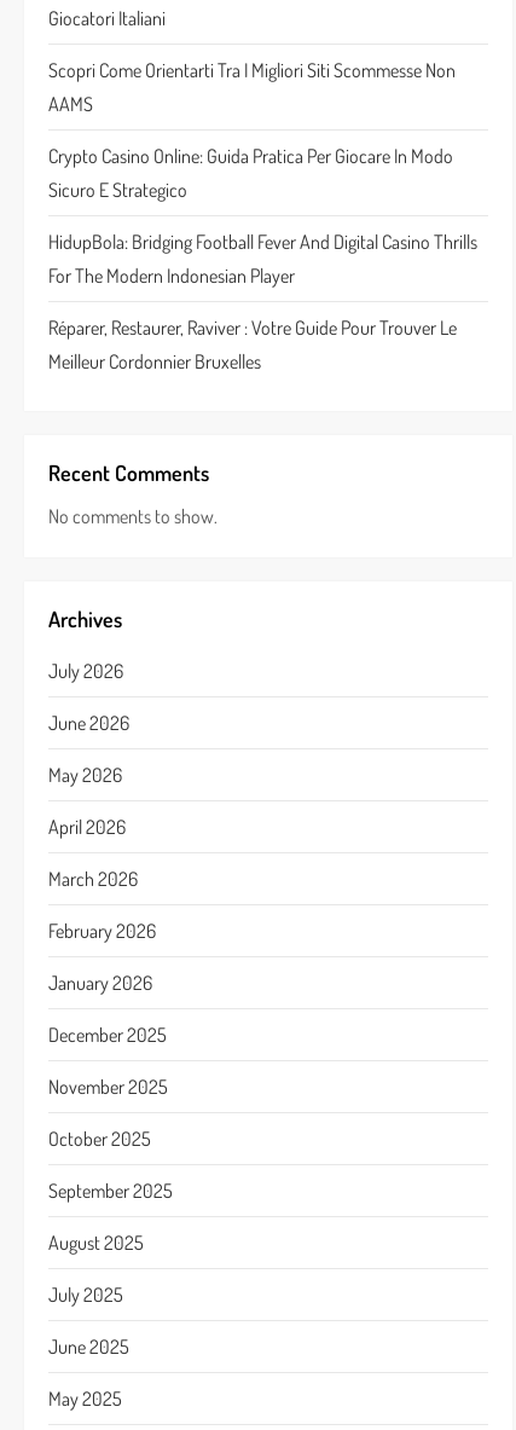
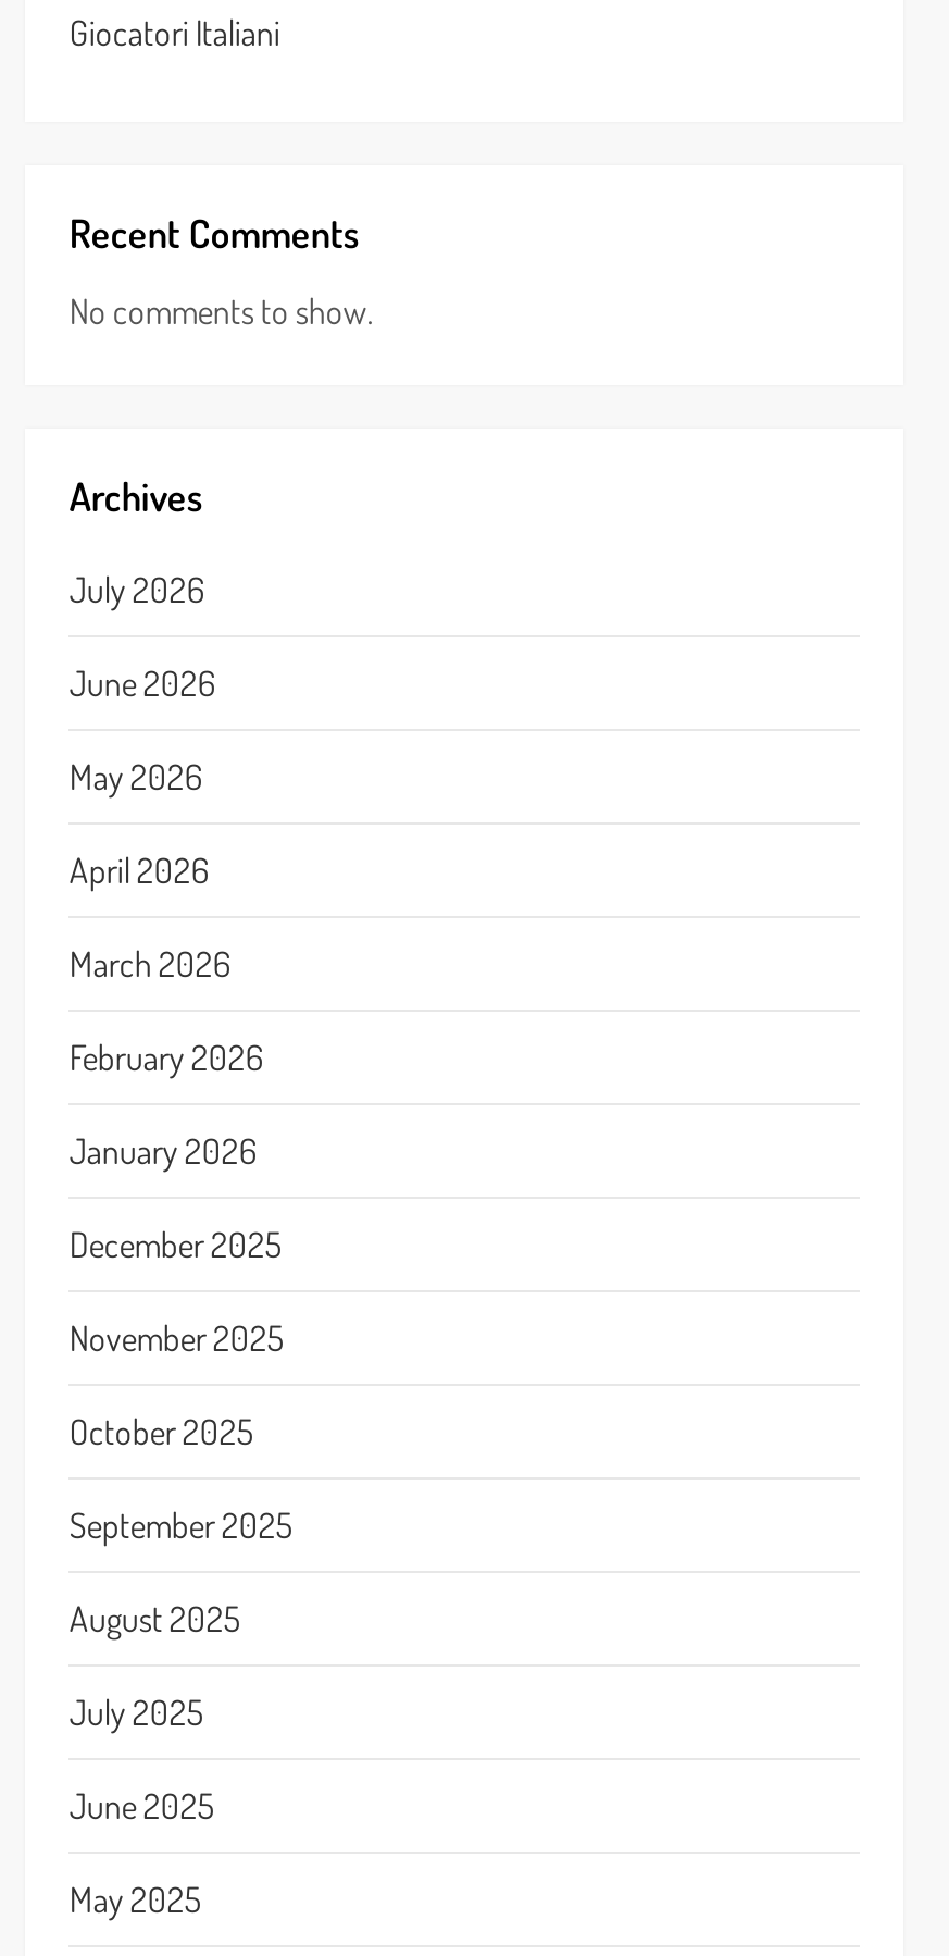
[49,58,478,374] Scopri Come Orientarti Tra I Migliori Siti Scommesse Non | AAMS | Crypto Casino Online: Guida Pratica Per Giocare In Modo | Sicuro E Strategico | HidupBola: Bridging Football Fever And Digital Casino Thrills | For The Modern Indonesian Player | Réparer, Restaurer, Raviver : Votre Guide Pour Trouver Le | Meilleur Cordonnier Bruxelles -> none

